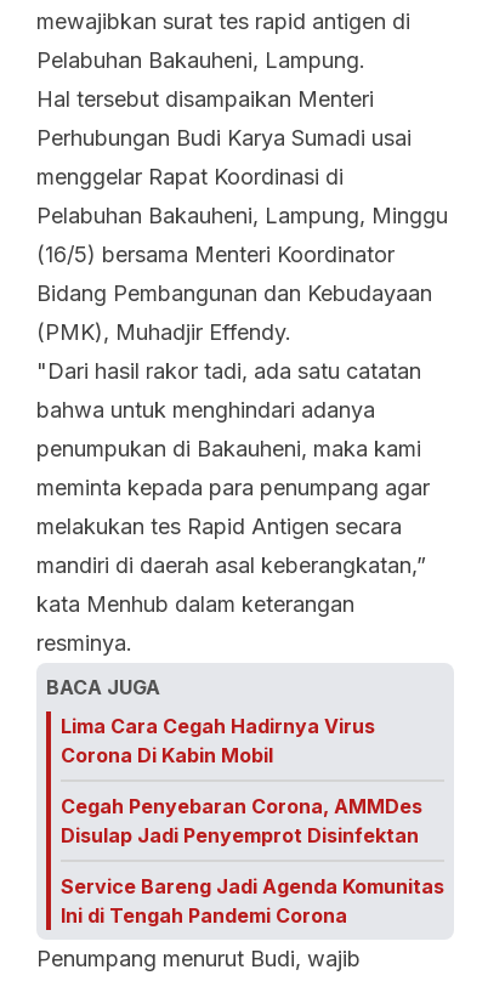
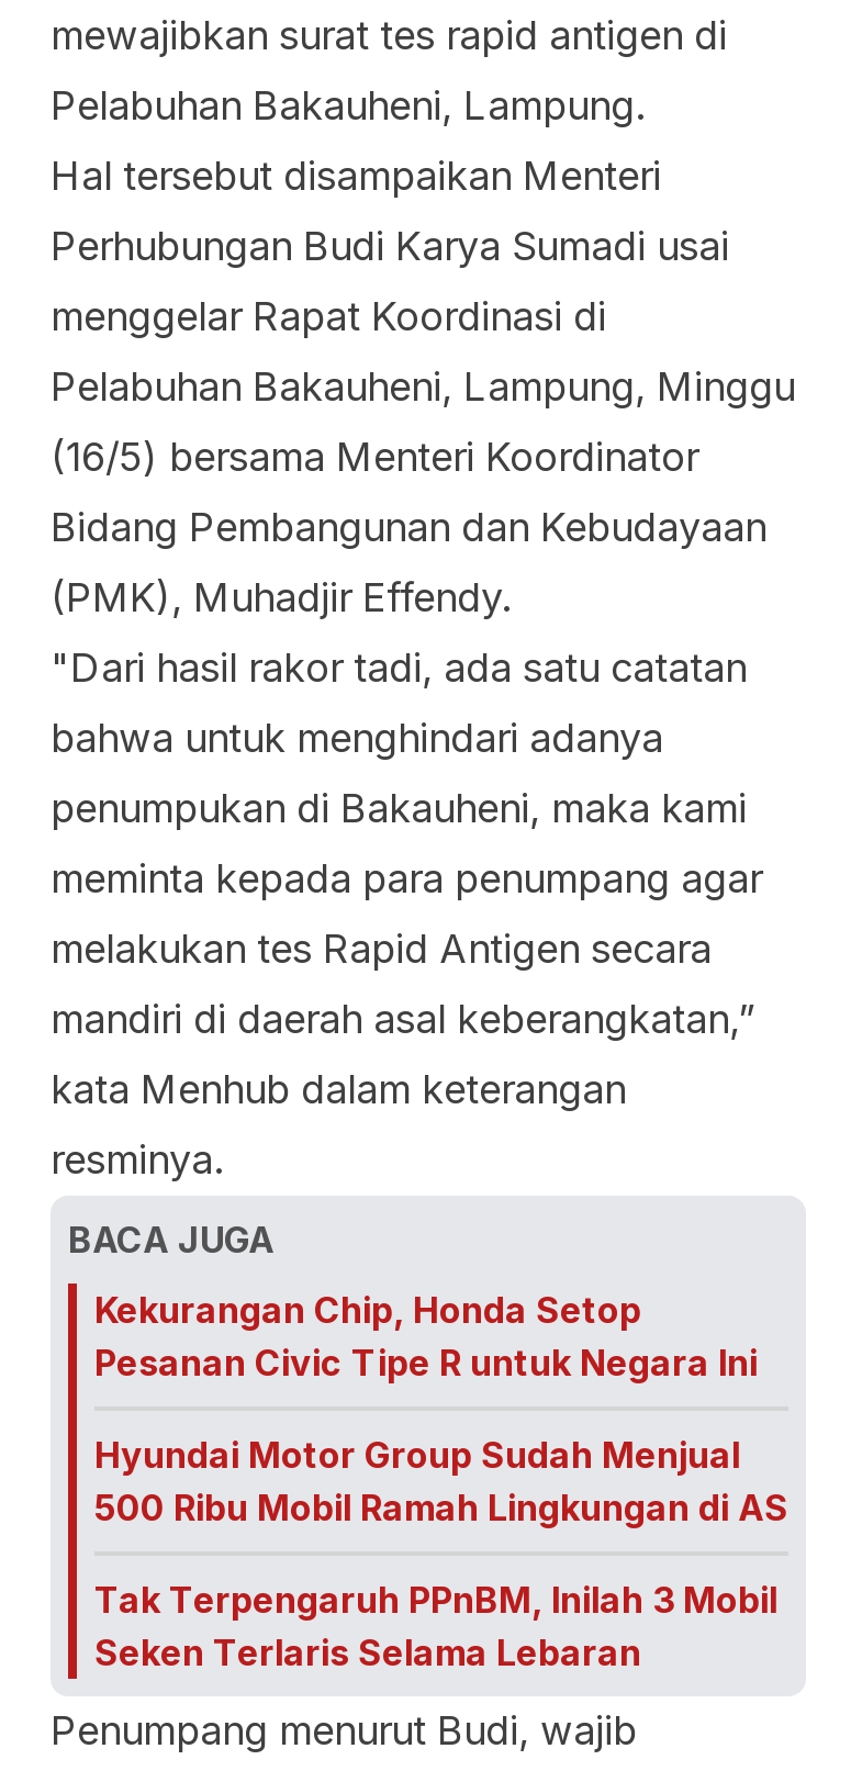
[61,714,375,767] Lima Cara Cegah Hadirnya Virus | Corona Di Kabin Mobil -> [94,1288,758,1385] Kekurangan Chip, Honda Setop | Pesanan Civic Tipe R untuk Negara Ini
[61,794,422,847] Cegah Penyebaran Corona, AMMDes | Disulap Jadi Penyemprot Disinfektan -> [94,1433,788,1529] Hyundai Motor Group Sudah Menjual | 500 Ribu Mobil Ramah Lingkungan di AS
[61,874,444,928] Service Bareng Jadi Agenda Komunitas | Ini di Tengah Pandemi Corona -> [94,1578,777,1674] Tak Terpengaruh PPnBM, Inilah 3 Mobil | Seken Terlaris Selama Lebaran

